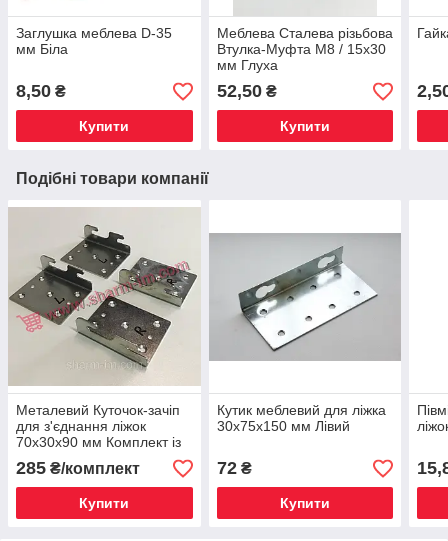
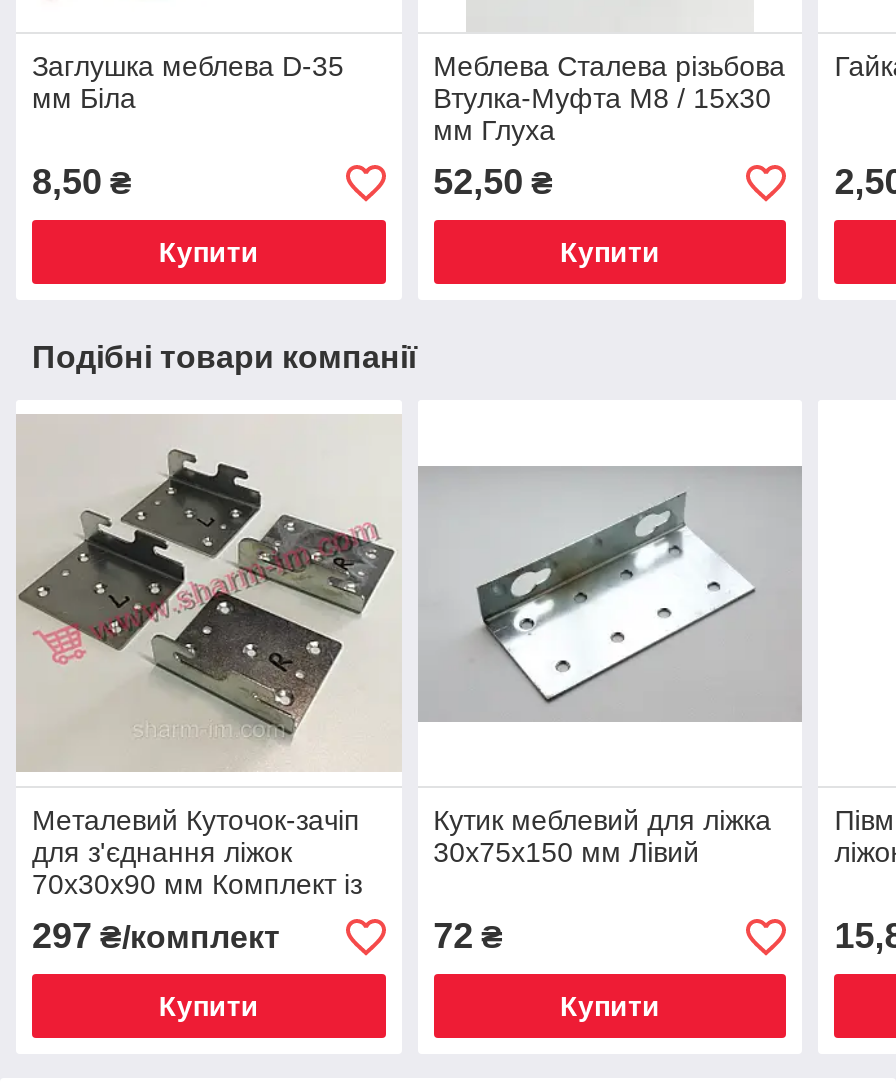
[16,458,140,478] 285 ₴/комплект -> [32,916,280,956] 297 ₴/комплект

